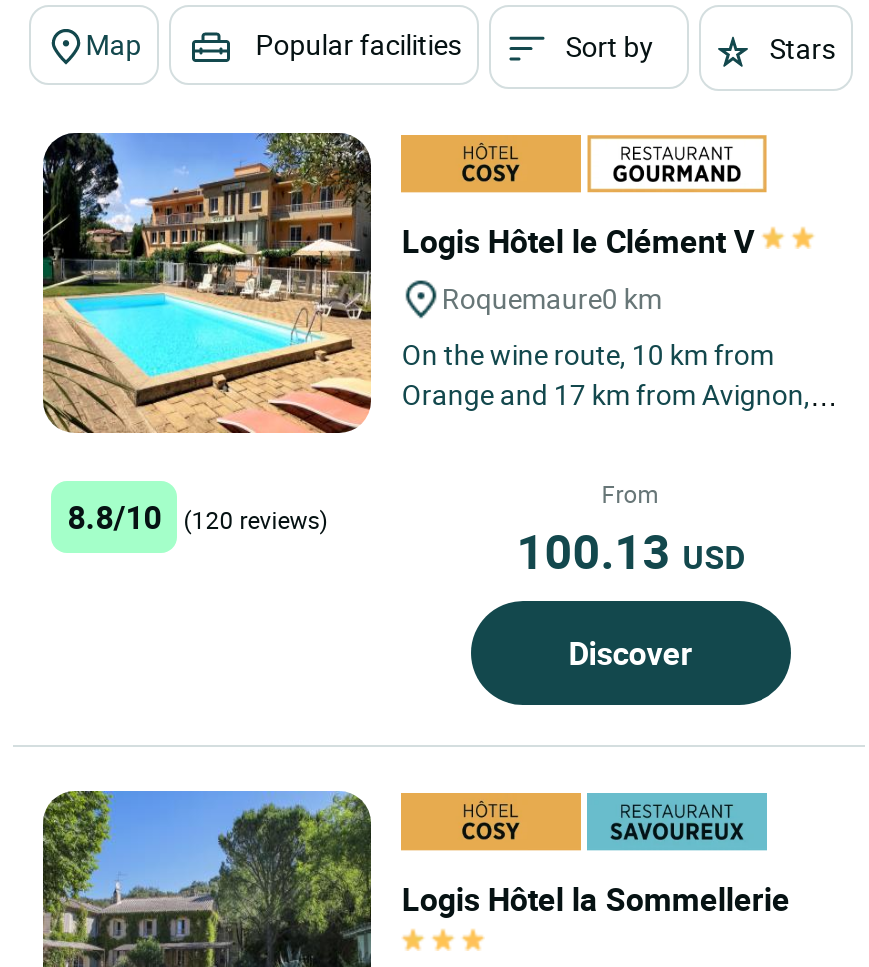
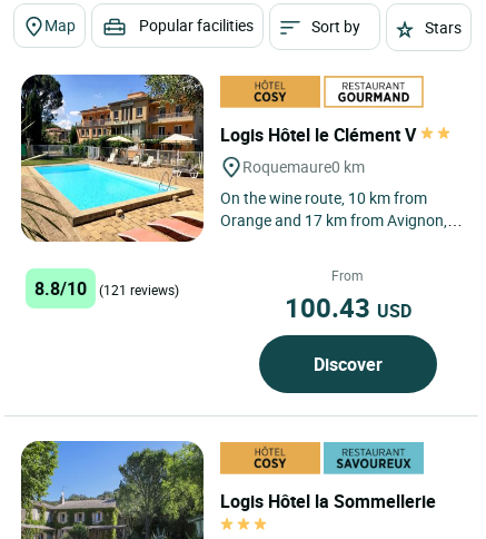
[67,495,327,539] 8.8/10 (120 reviews) -> [35,276,179,300] 8.8/10 (121 reviews)
[516,519,744,583] 100.13 USD -> [284,289,411,325] 100.43 USD

